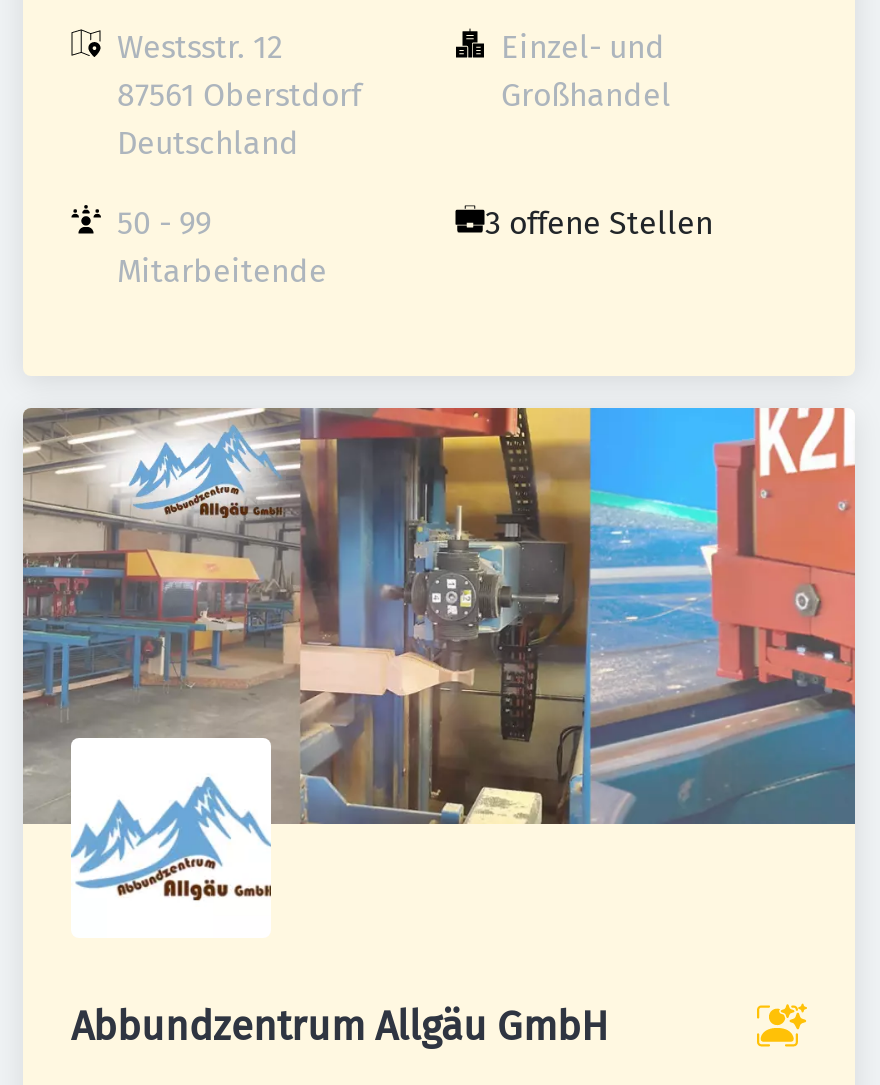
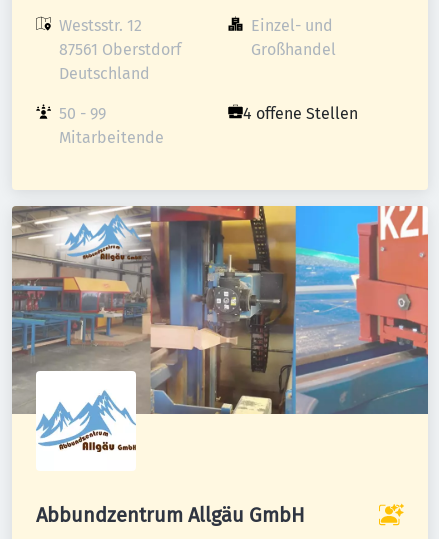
[485,204,713,242] 3 offene Stellen -> [243,104,358,123] 4 offene Stellen

